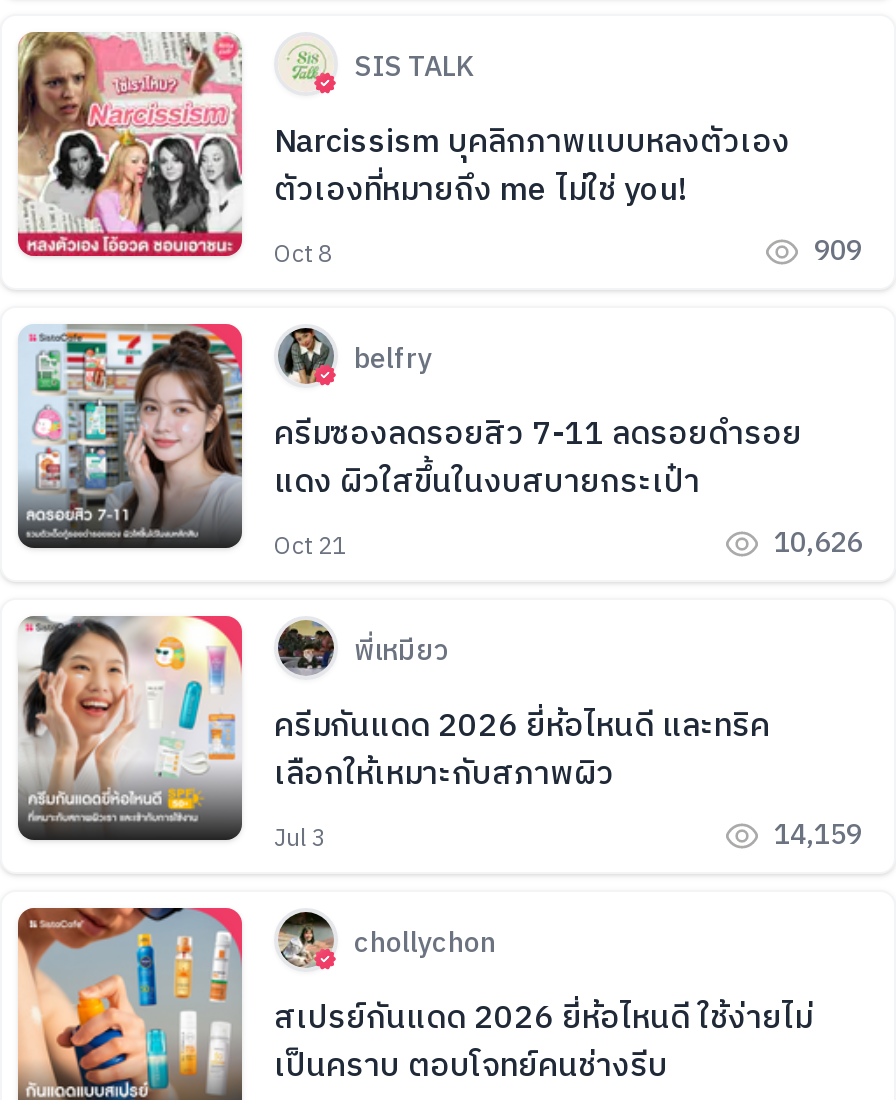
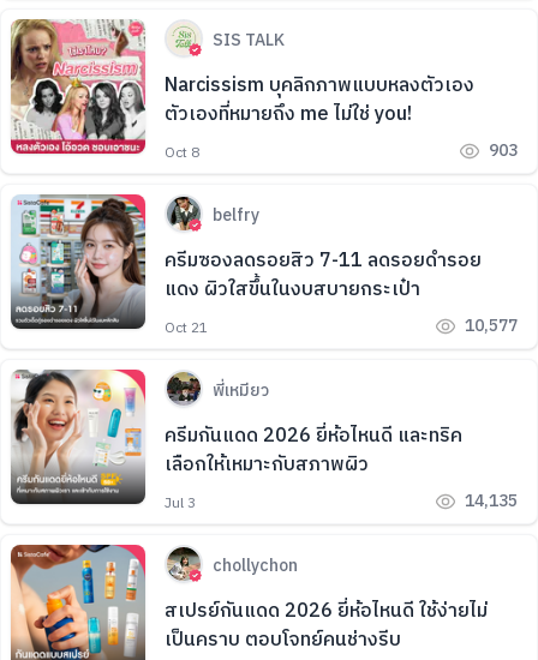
[814,228,862,274] 909 -> [489,137,517,164] 903
[774,520,862,566] 10,626 -> [465,312,517,340] 10,577
[774,812,862,858] 14,159 -> [465,487,517,515] 14,135

